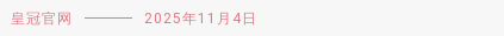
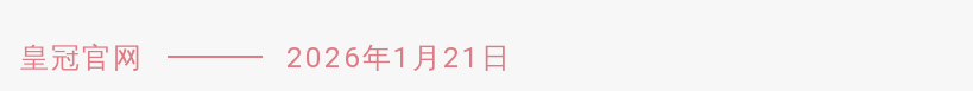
[144,10,257,27] 2025年11月4日 -> [286,41,512,74] 2026年1月21日

